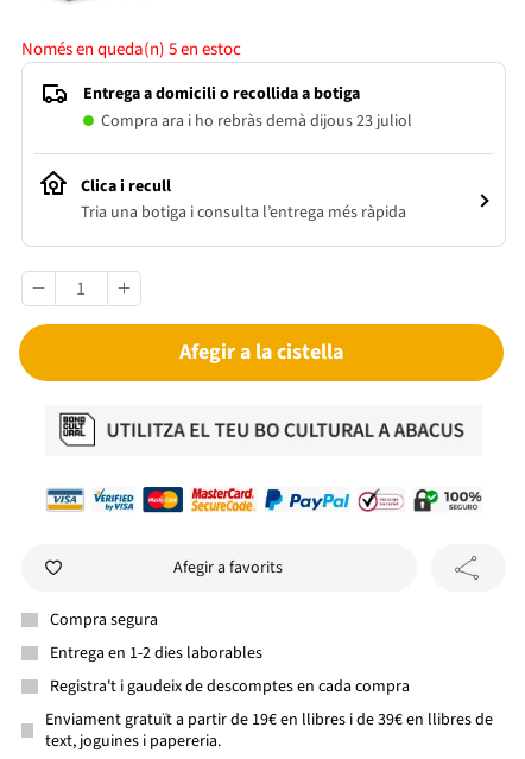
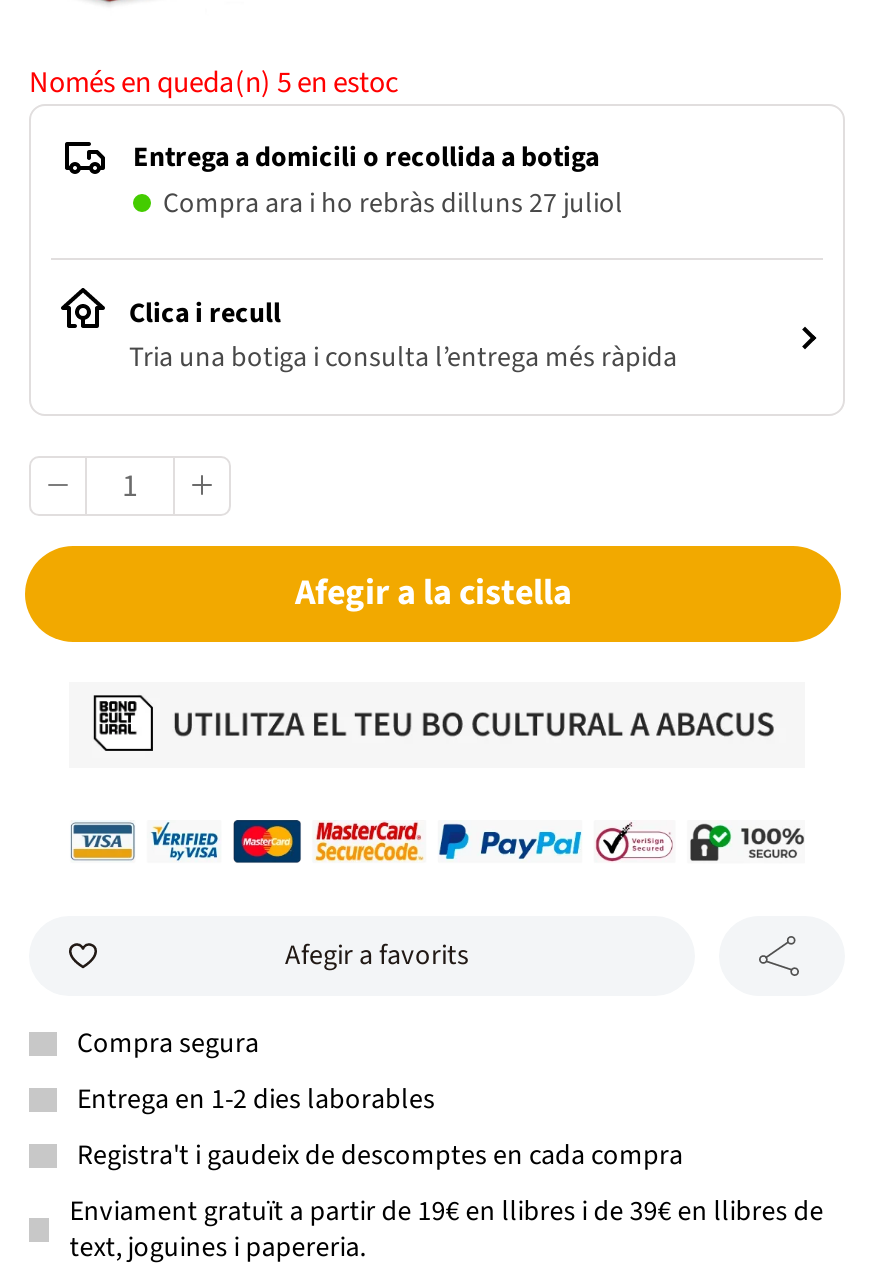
[101,110,412,133] Compra ara i ho rebràs demà dijous 23 juliol -> [163,185,623,225] Compra ara i ho rebràs dilluns 27 juliol

